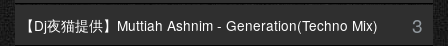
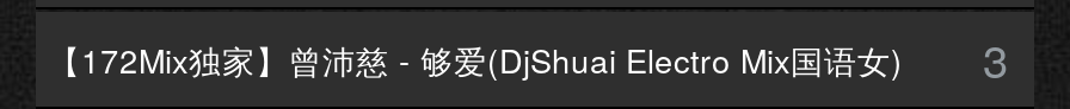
[20,14,378,34] 【Dj夜猫提供】Muttiah Ashnim - Generation(Techno Mix) -> [48,34,903,82] 【172Mix独家】曾沛慈 - 够爱(DjShuai Electro Mix国语女)

